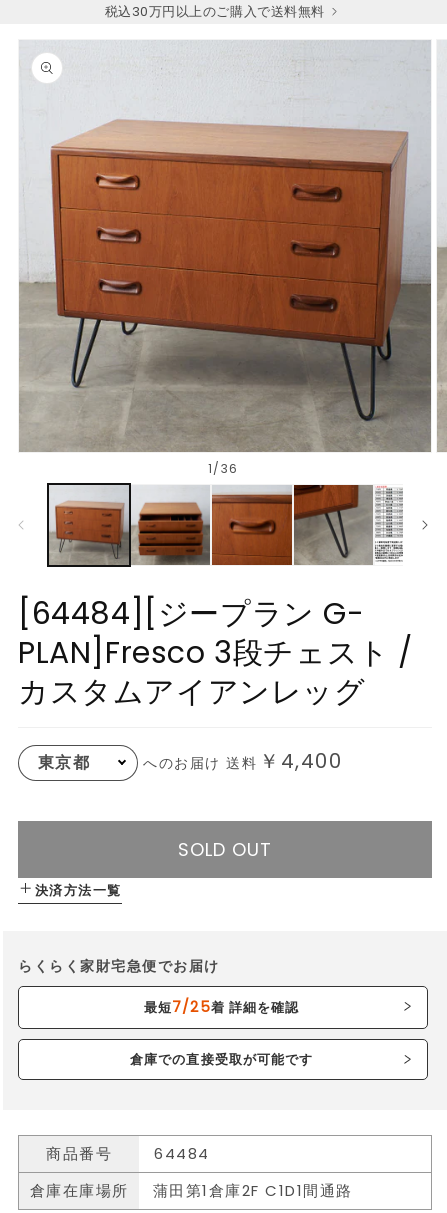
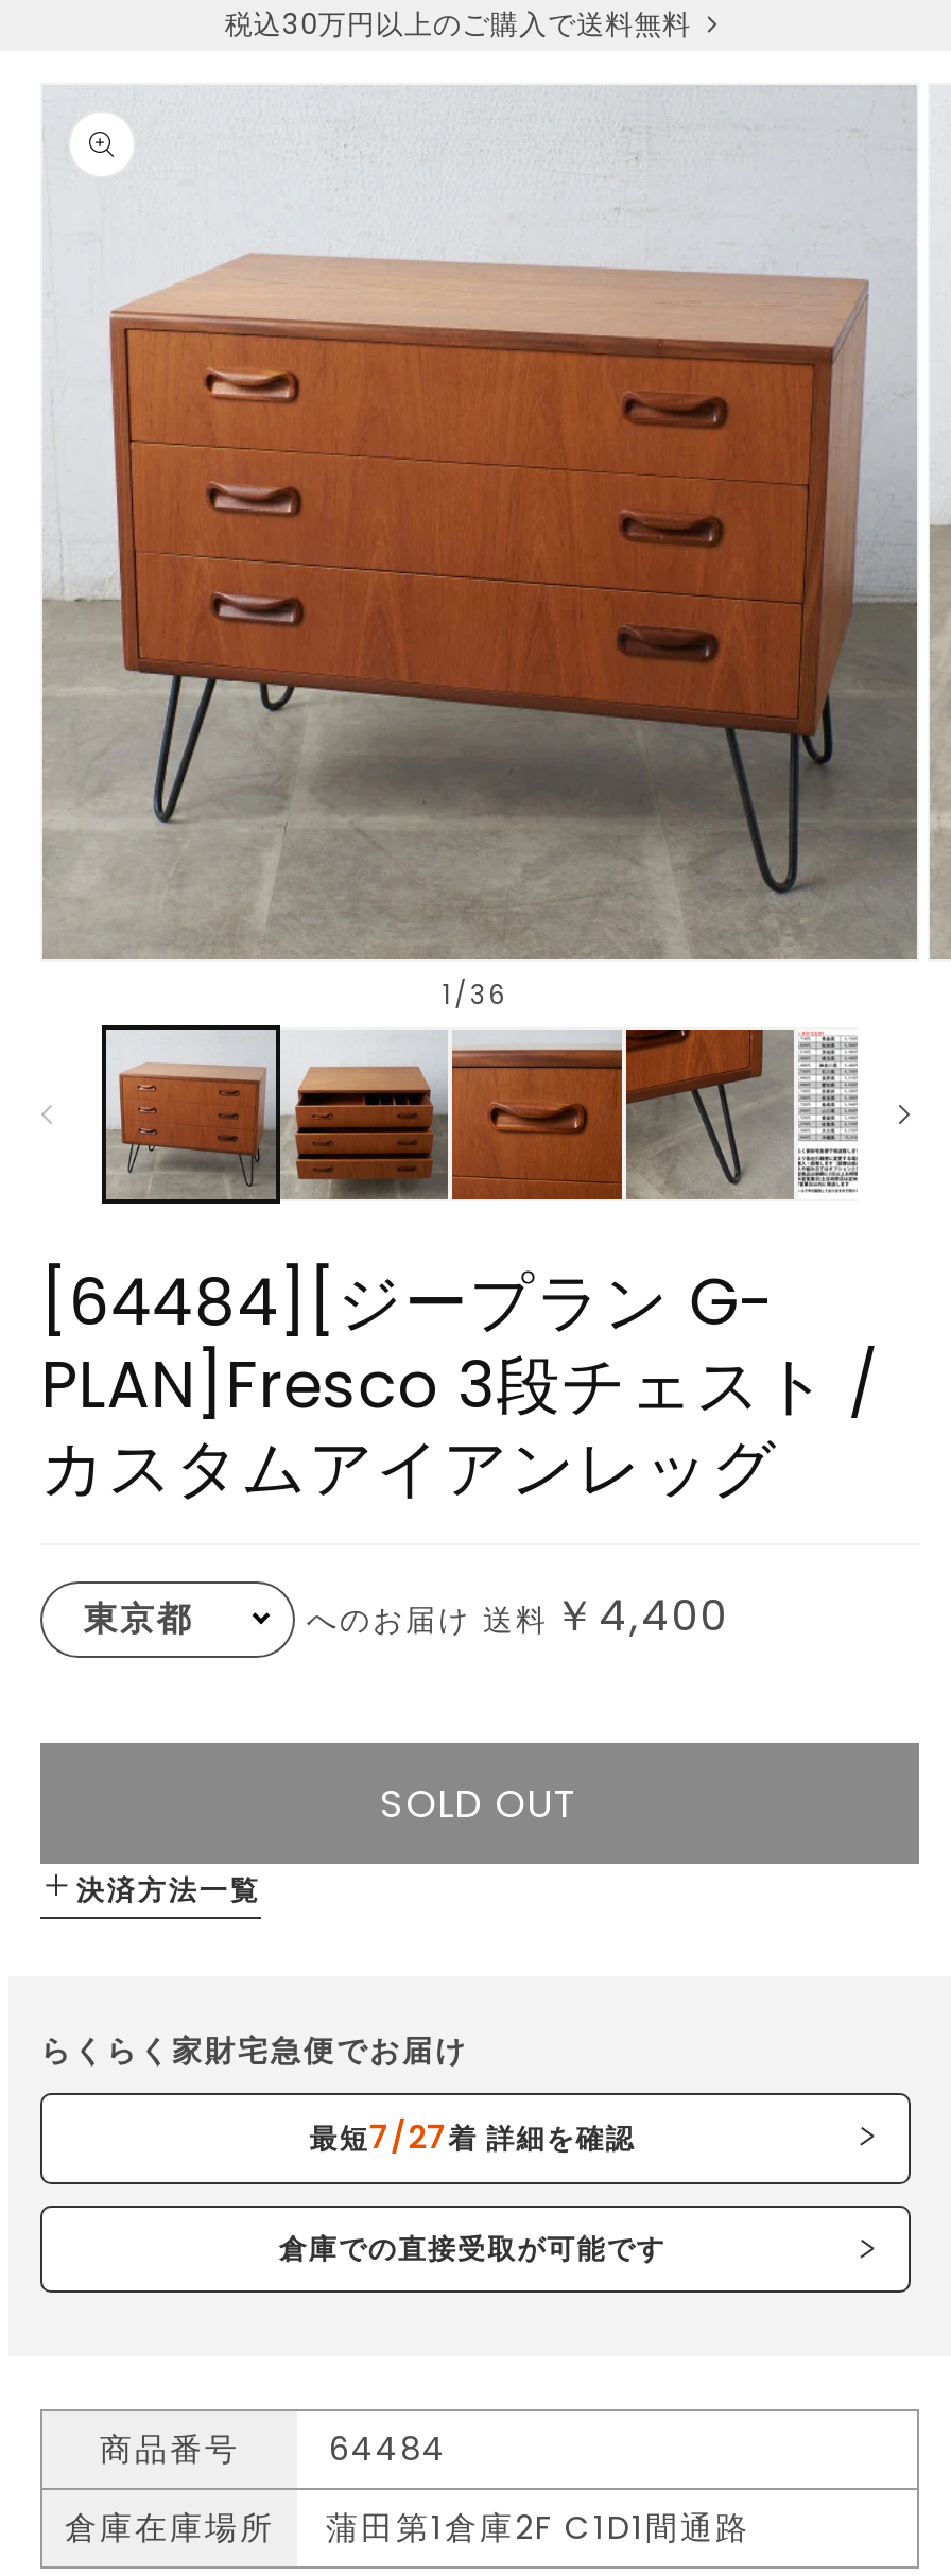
[144,997,299,1017] 最短7/25着詳細を確認 -> [309,2116,636,2159] 最短7/27着詳細を確認

